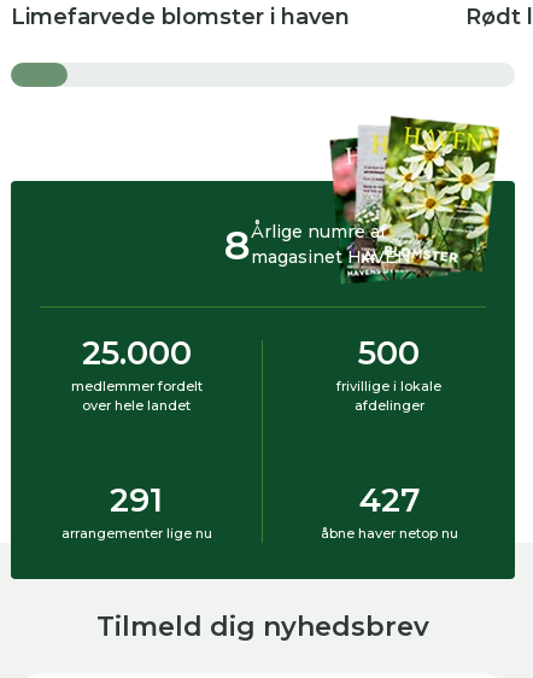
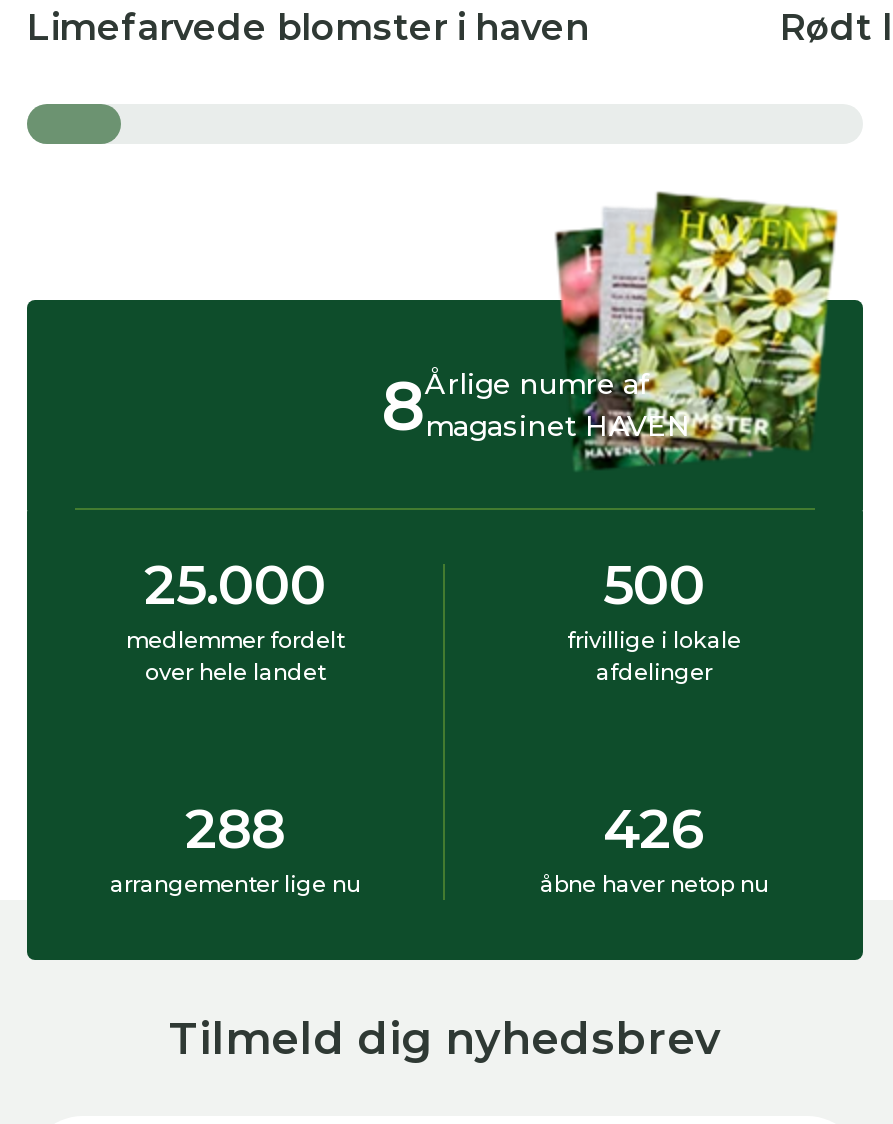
[110,481,163,520] 291 -> [185,797,285,863] 288
[359,481,419,520] 427 -> [603,797,705,863] 426

